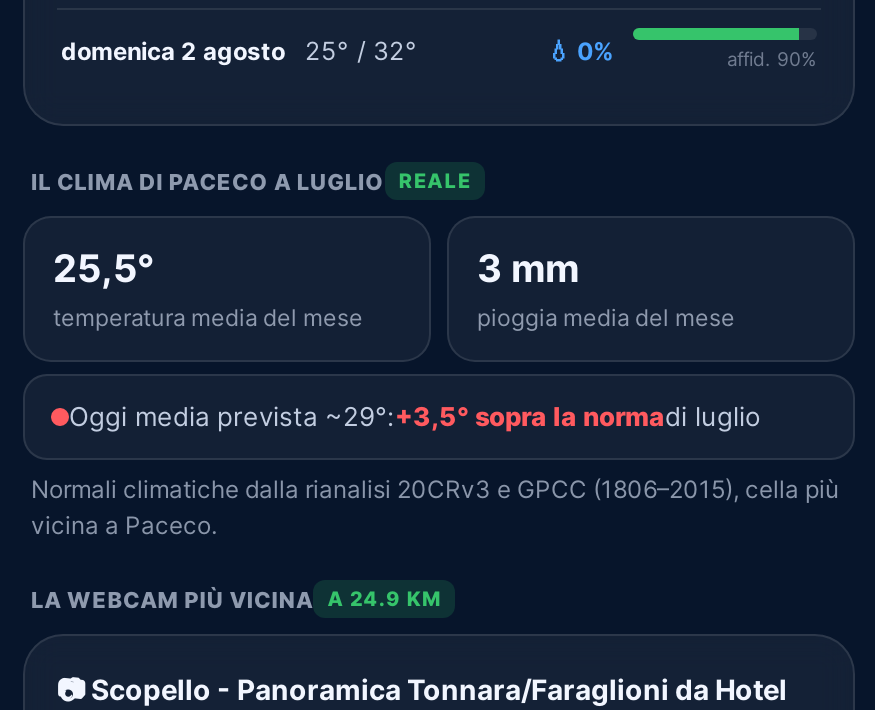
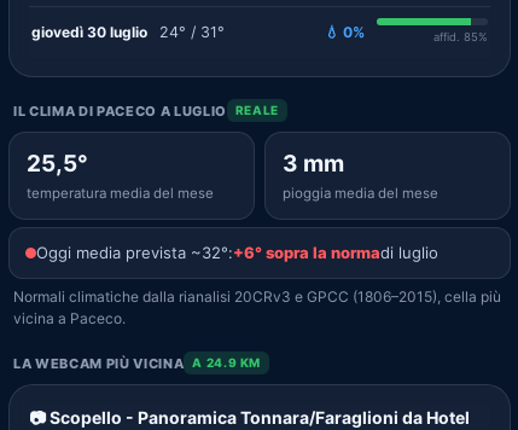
[61,35,417,65] domenica 2 agosto | 25° / 32° -> [31,22,225,40] giovedì 30 luglio | 24° / 31°
[727,48,817,70] affid. 90% -> [433,30,488,43] affid. 85%
[69,400,761,432] Oggi media prevista ~29°:+3,5° sopra la normadi luglio -> [36,243,438,262] Oggi media prevista ~32°:+6° sopra la normadi luglio

